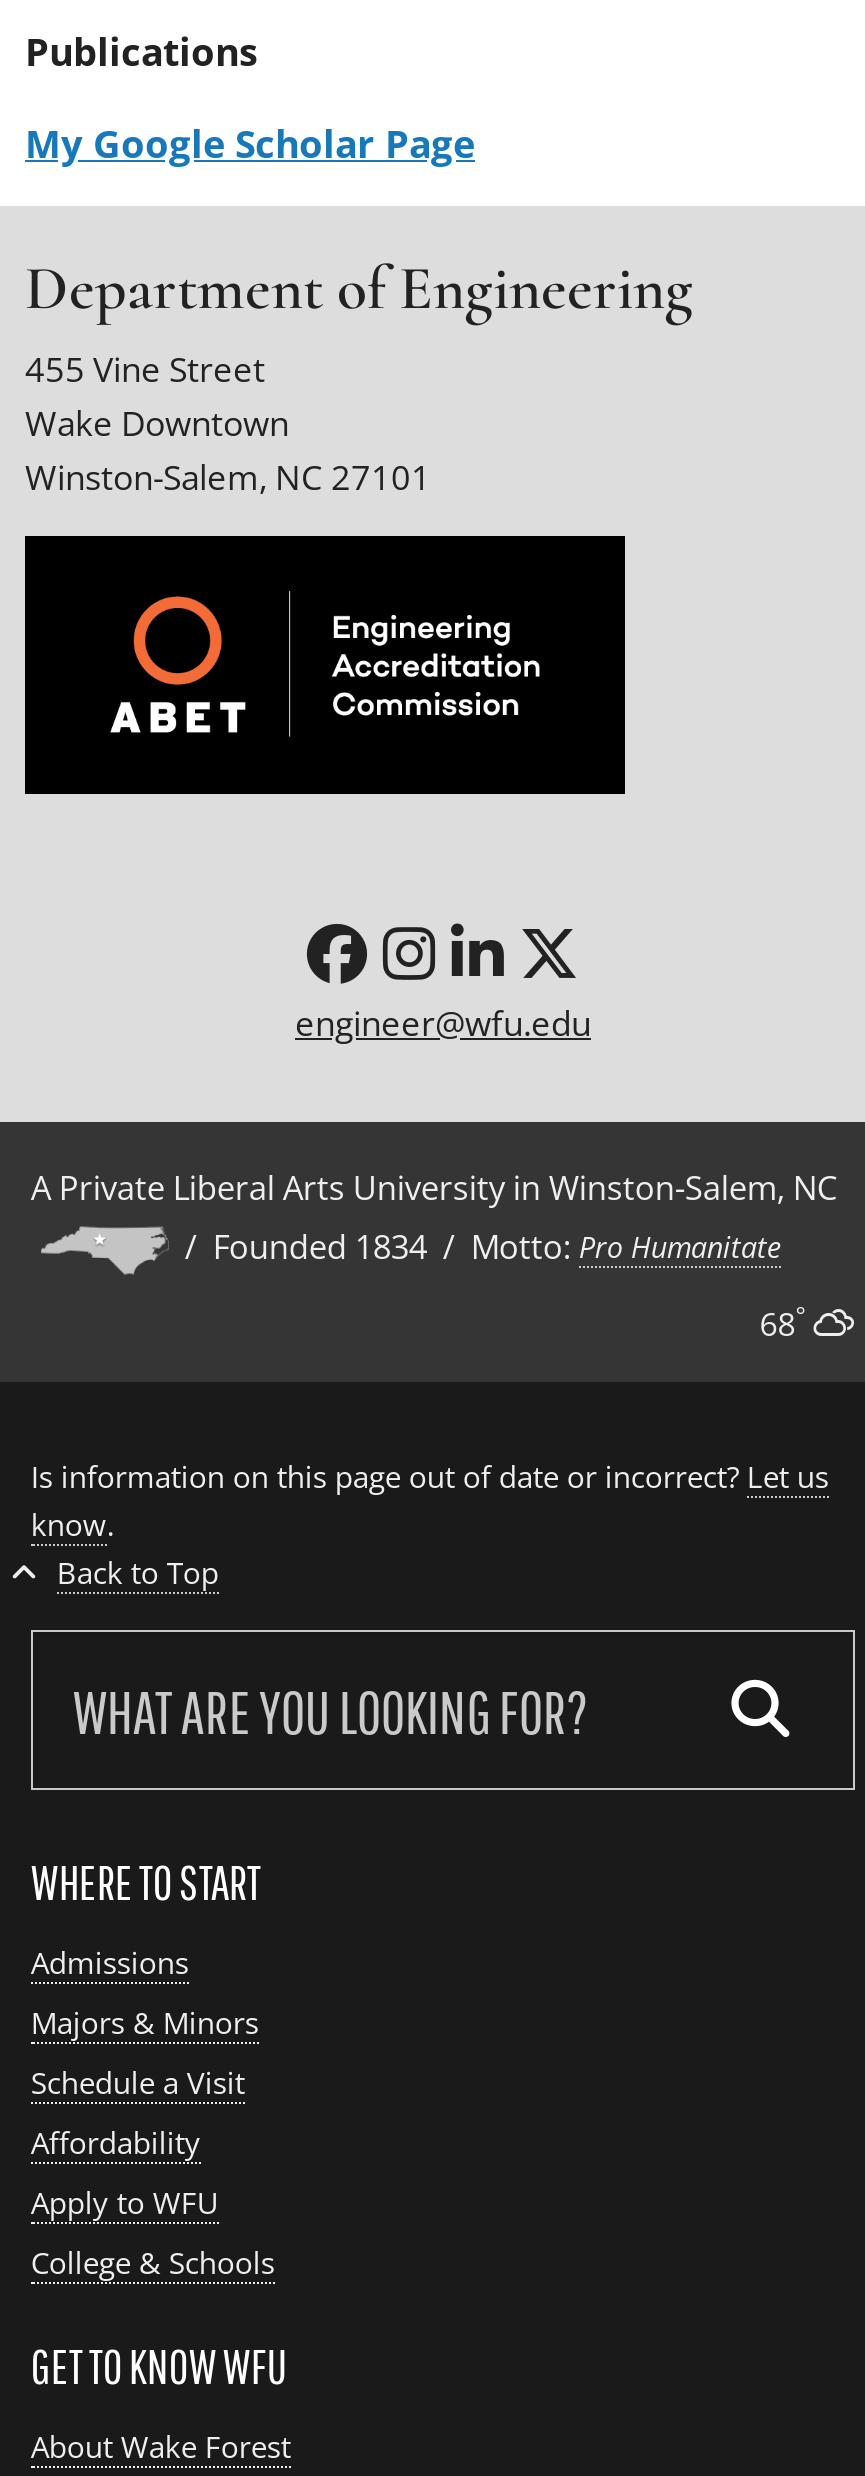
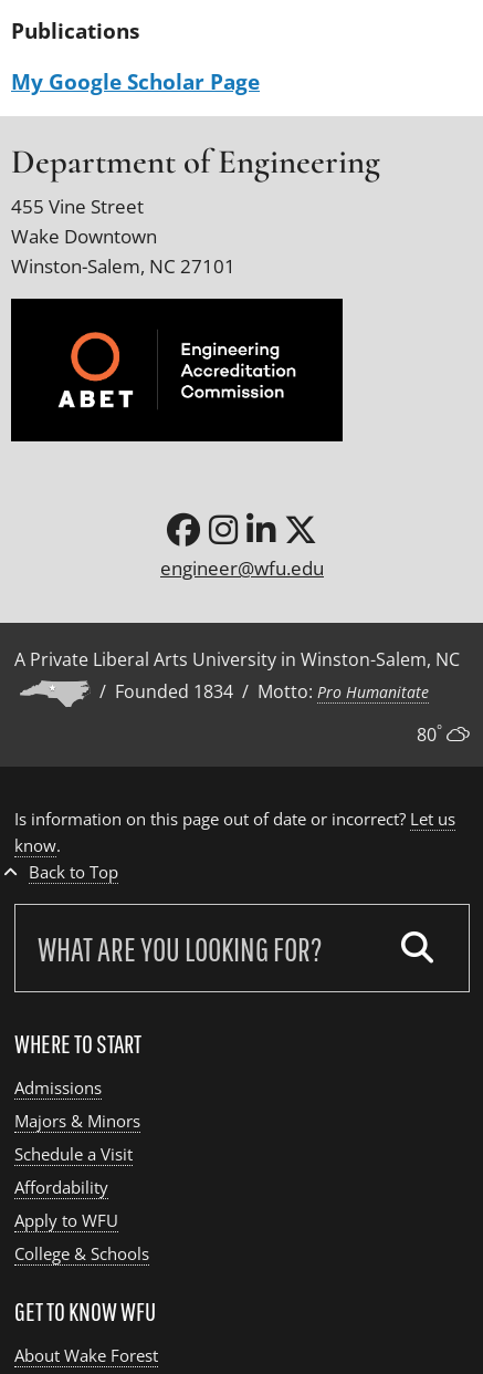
[759,1299,805,1347] 68° -> [417,721,442,747] 80°

